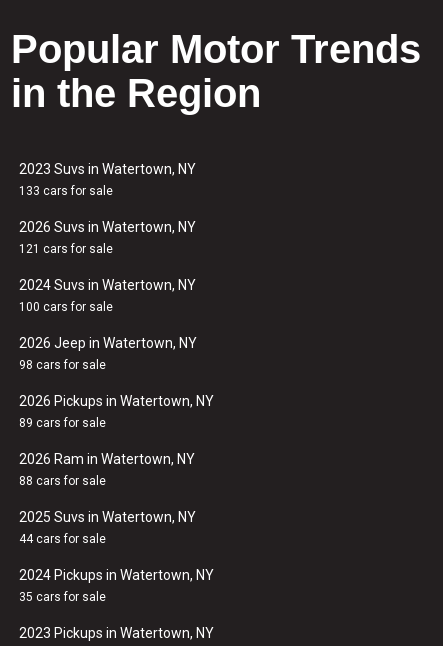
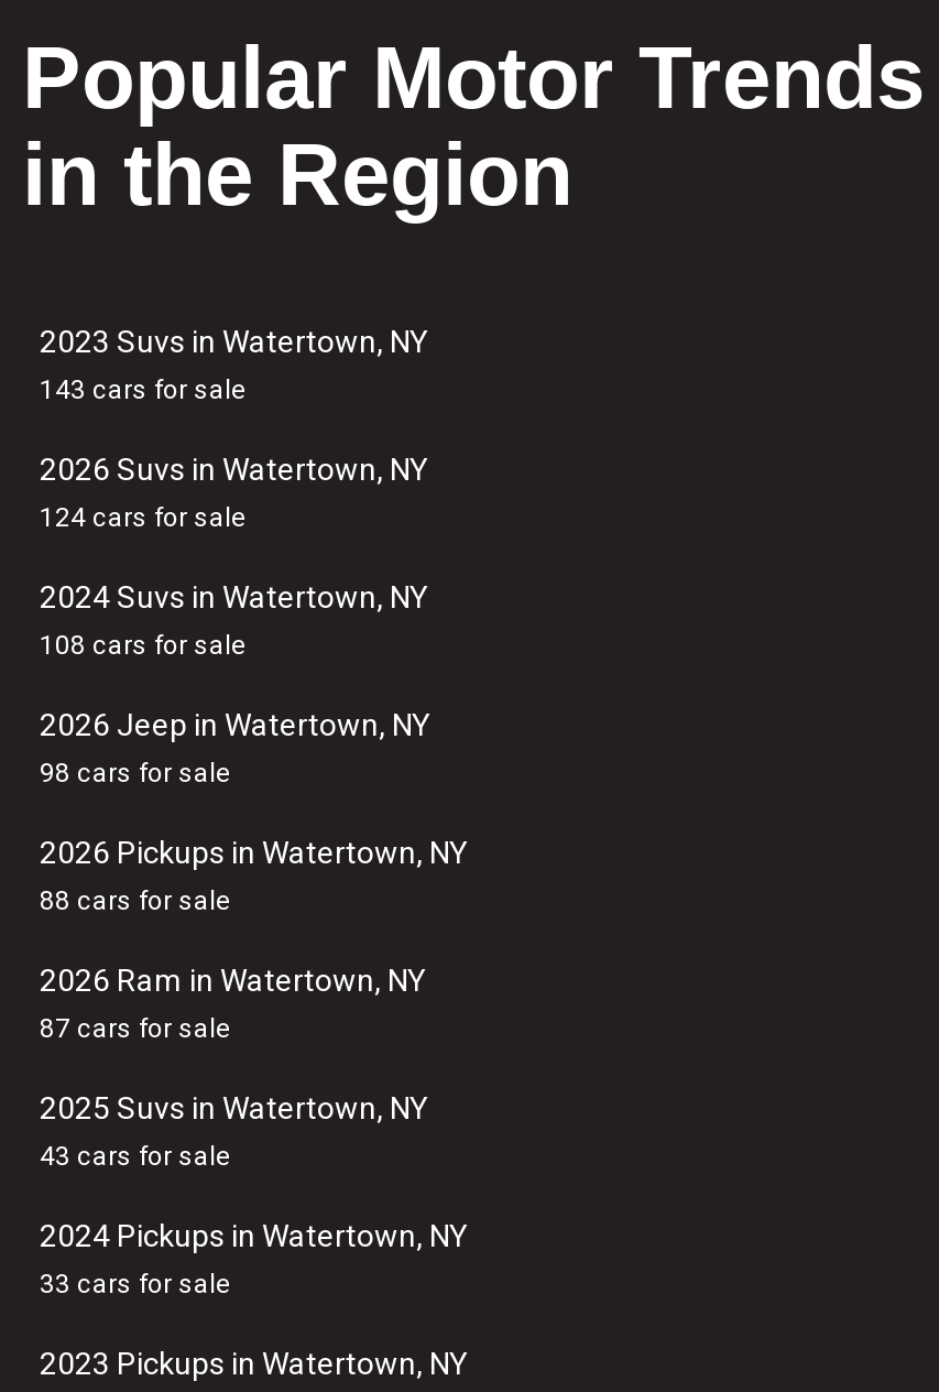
[19,184,113,198] 133 cars for sale -> [40,374,247,405] 143 cars for sale
[19,242,113,256] 121 cars for sale -> [40,502,247,533] 124 cars for sale
[19,300,113,314] 100 cars for sale -> [40,630,247,661] 108 cars for sale
[19,416,106,430] 89 cars for sale -> [40,885,231,916] 88 cars for sale
[19,474,106,488] 88 cars for sale -> [40,1013,231,1044] 87 cars for sale
[19,532,106,546] 44 cars for sale -> [40,1141,231,1172] 43 cars for sale
[19,590,106,604] 35 cars for sale -> [40,1269,231,1299] 33 cars for sale

